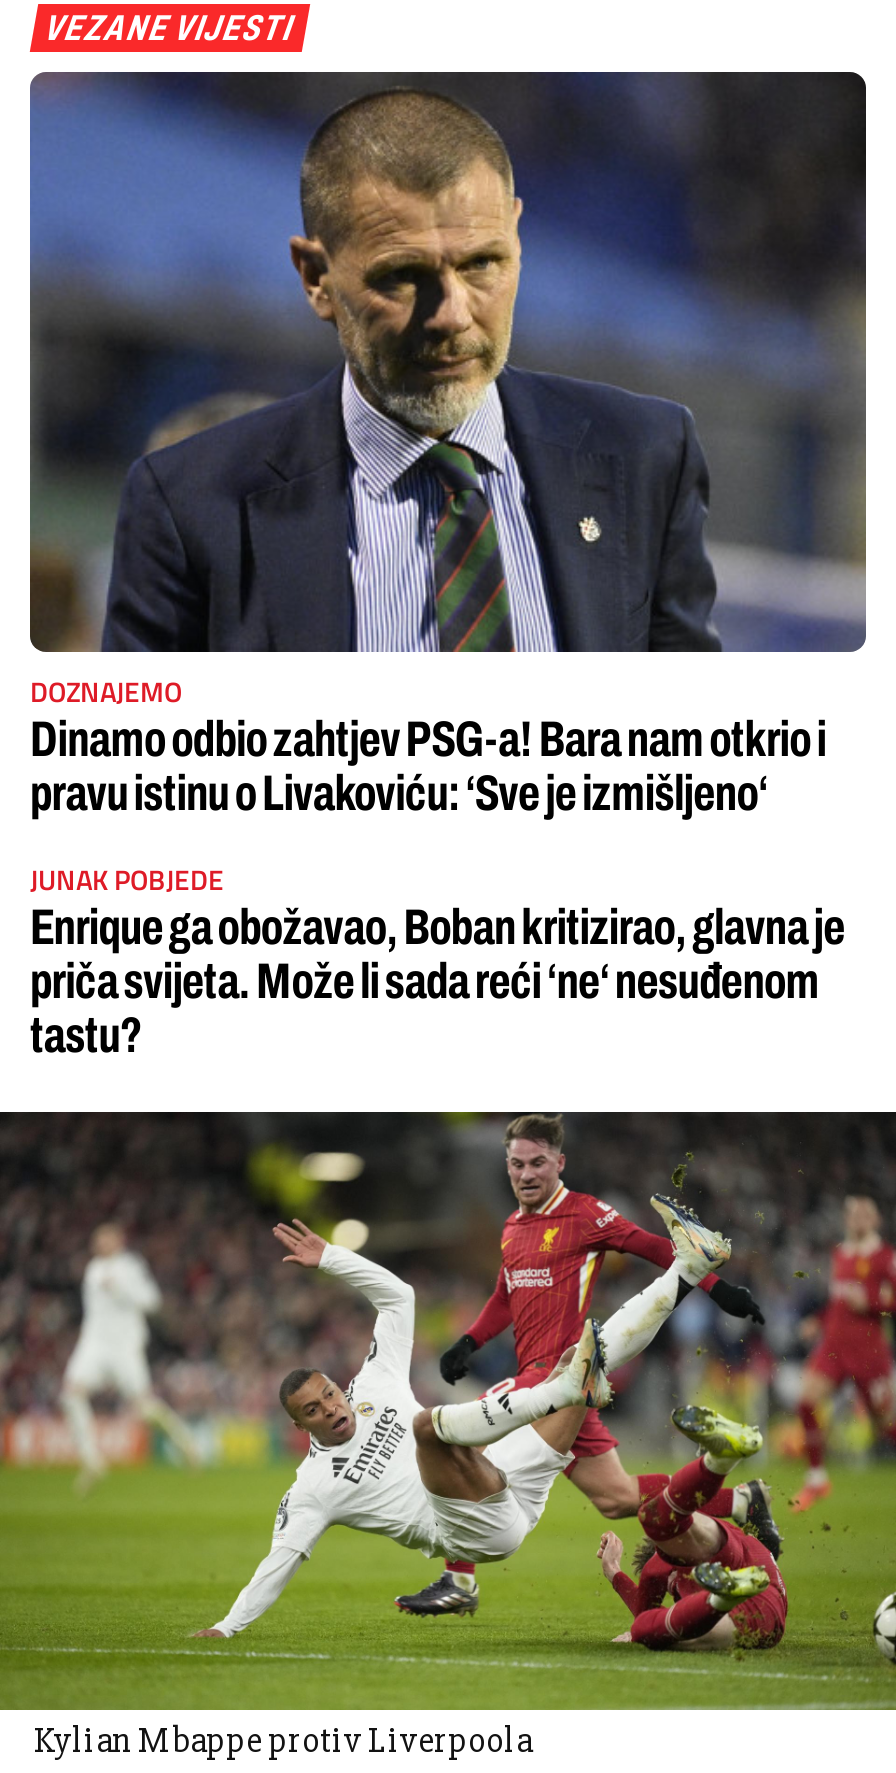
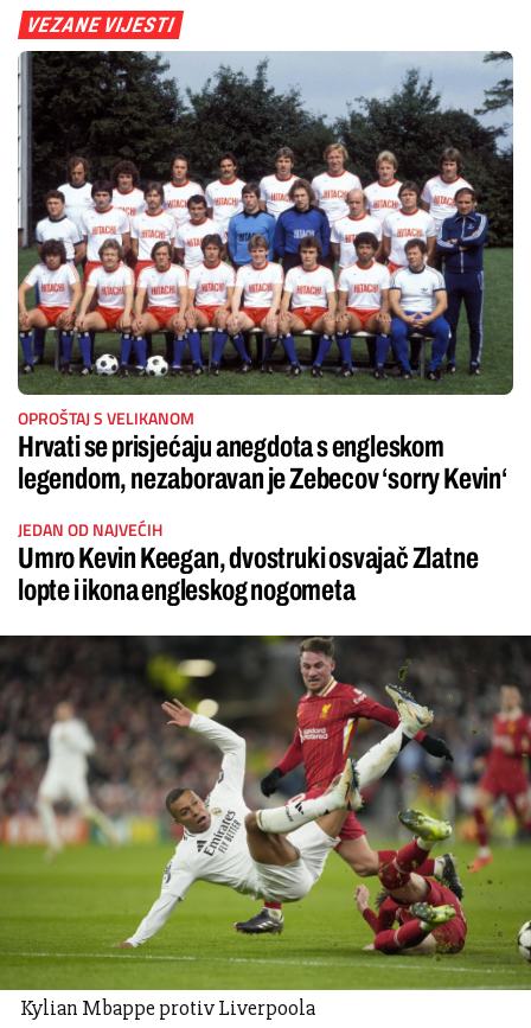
[30,70,868,820] [image] | DOZNAJEMO | Dinamo odbio zahtjev PSG-a! Bara nam otkrio i | pravu istinu o Livakoviću: ‘Sve je izmišljeno‘ -> [17,51,514,495] [image] | OPROŠTAJ S VELIKANOM | Hrvati se prisjećaju anegdota s engleskom | legendom, nezaboravan je Zebecov ‘sorry Kevin‘
[30,858,845,1062] JUNAK POBJEDE | Enrique ga obožavao, Boban kritizirao, glavna je | priča svijeta. Može li sada reći ‘ne‘ nesuđenom | tastu? -> [18,517,478,606] JEDAN OD NAJVEĆIH | Umro Kevin Keegan, dvostruki osvajač Zlatne | lopte i ikona engleskog nogometa

